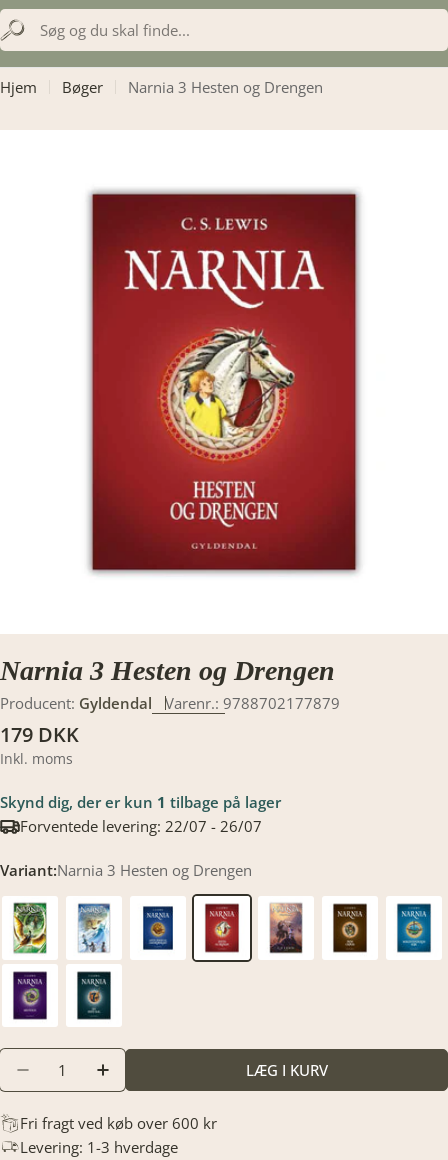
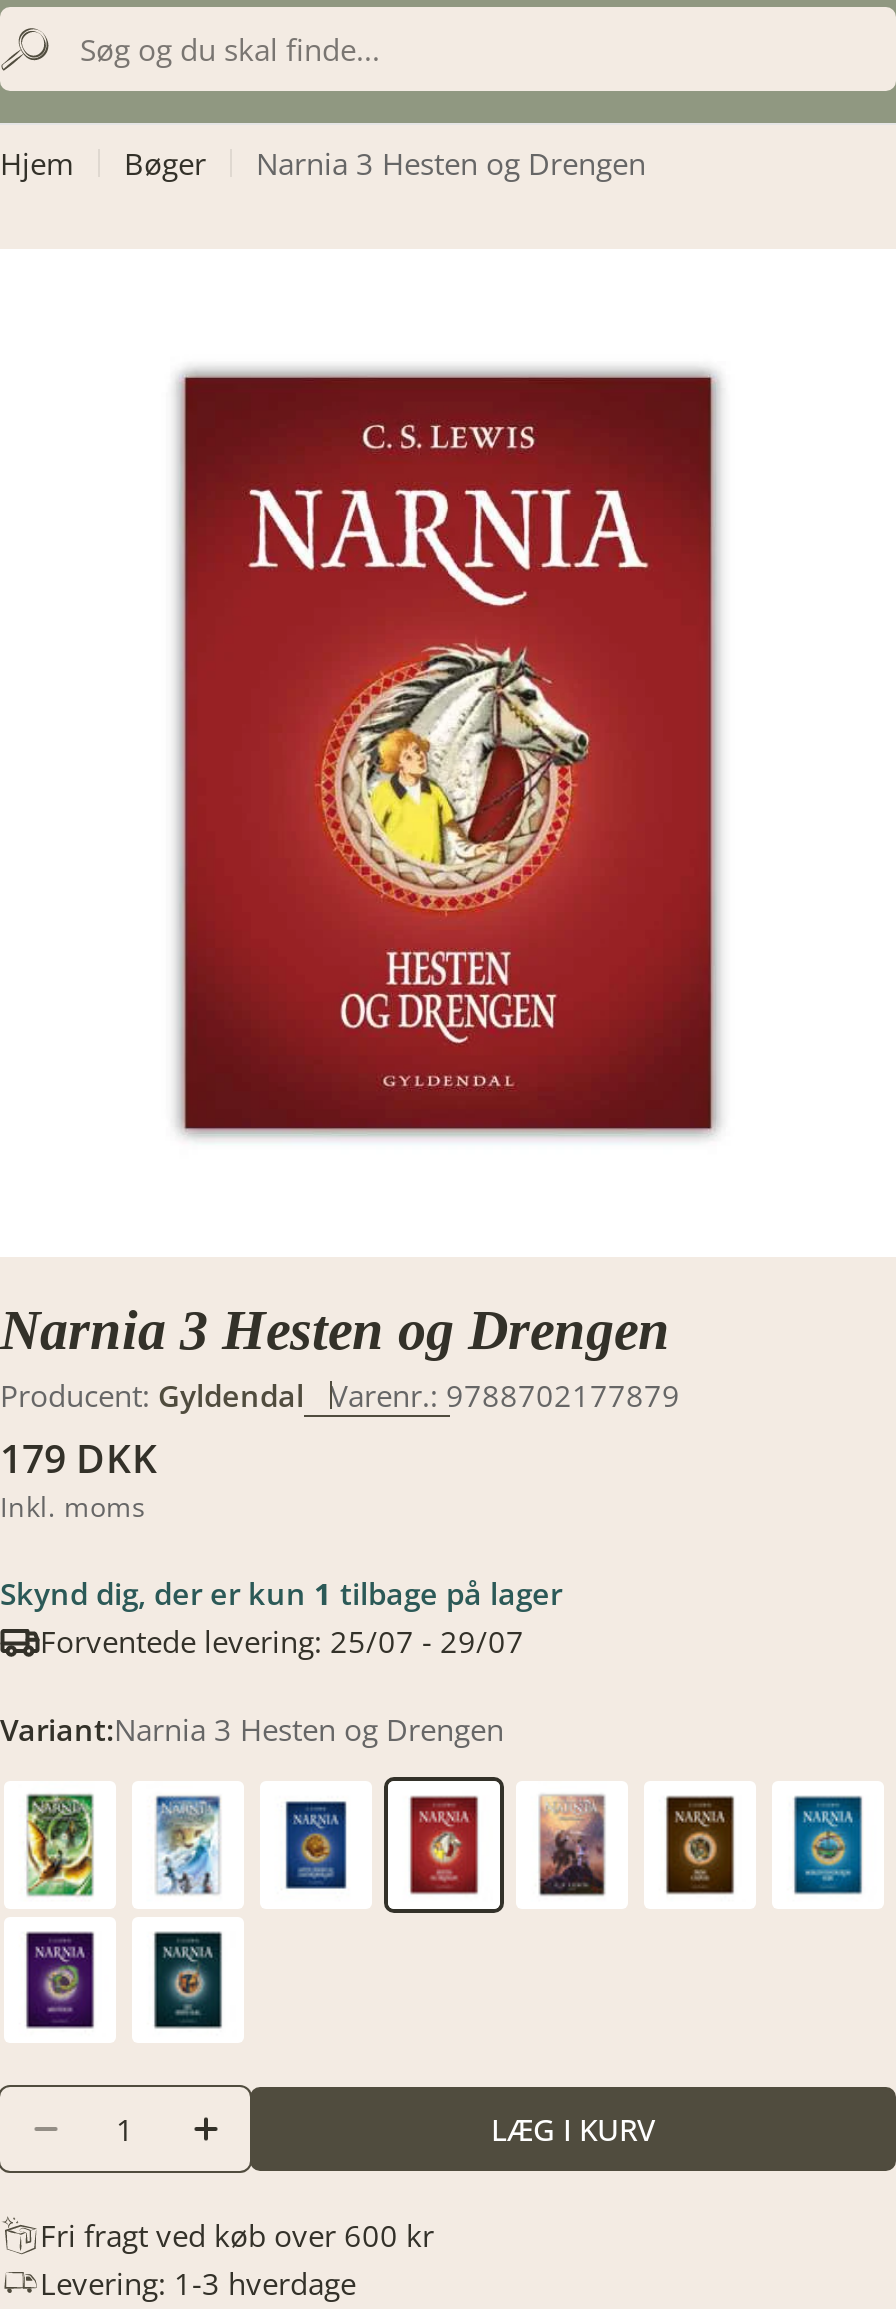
[20,816,262,836] Forventede levering: 22/07 - 26/07 -> [40,1622,524,1662] Forventede levering: 25/07 - 29/07

